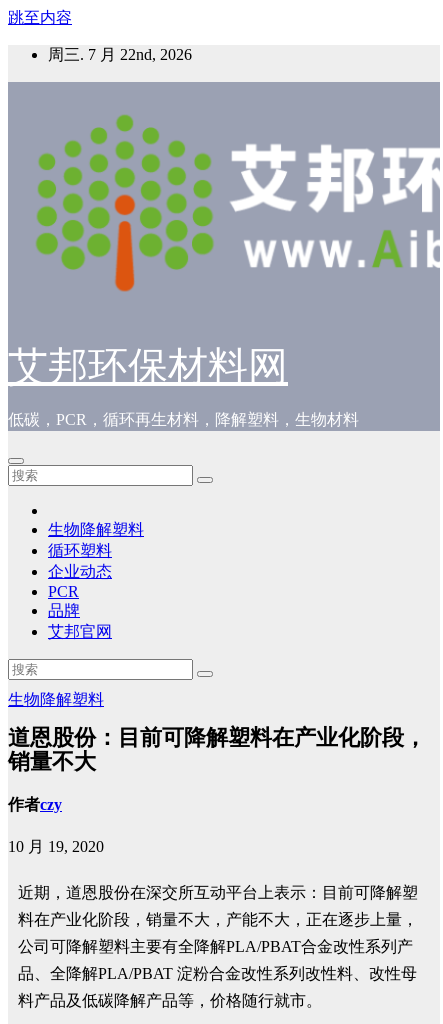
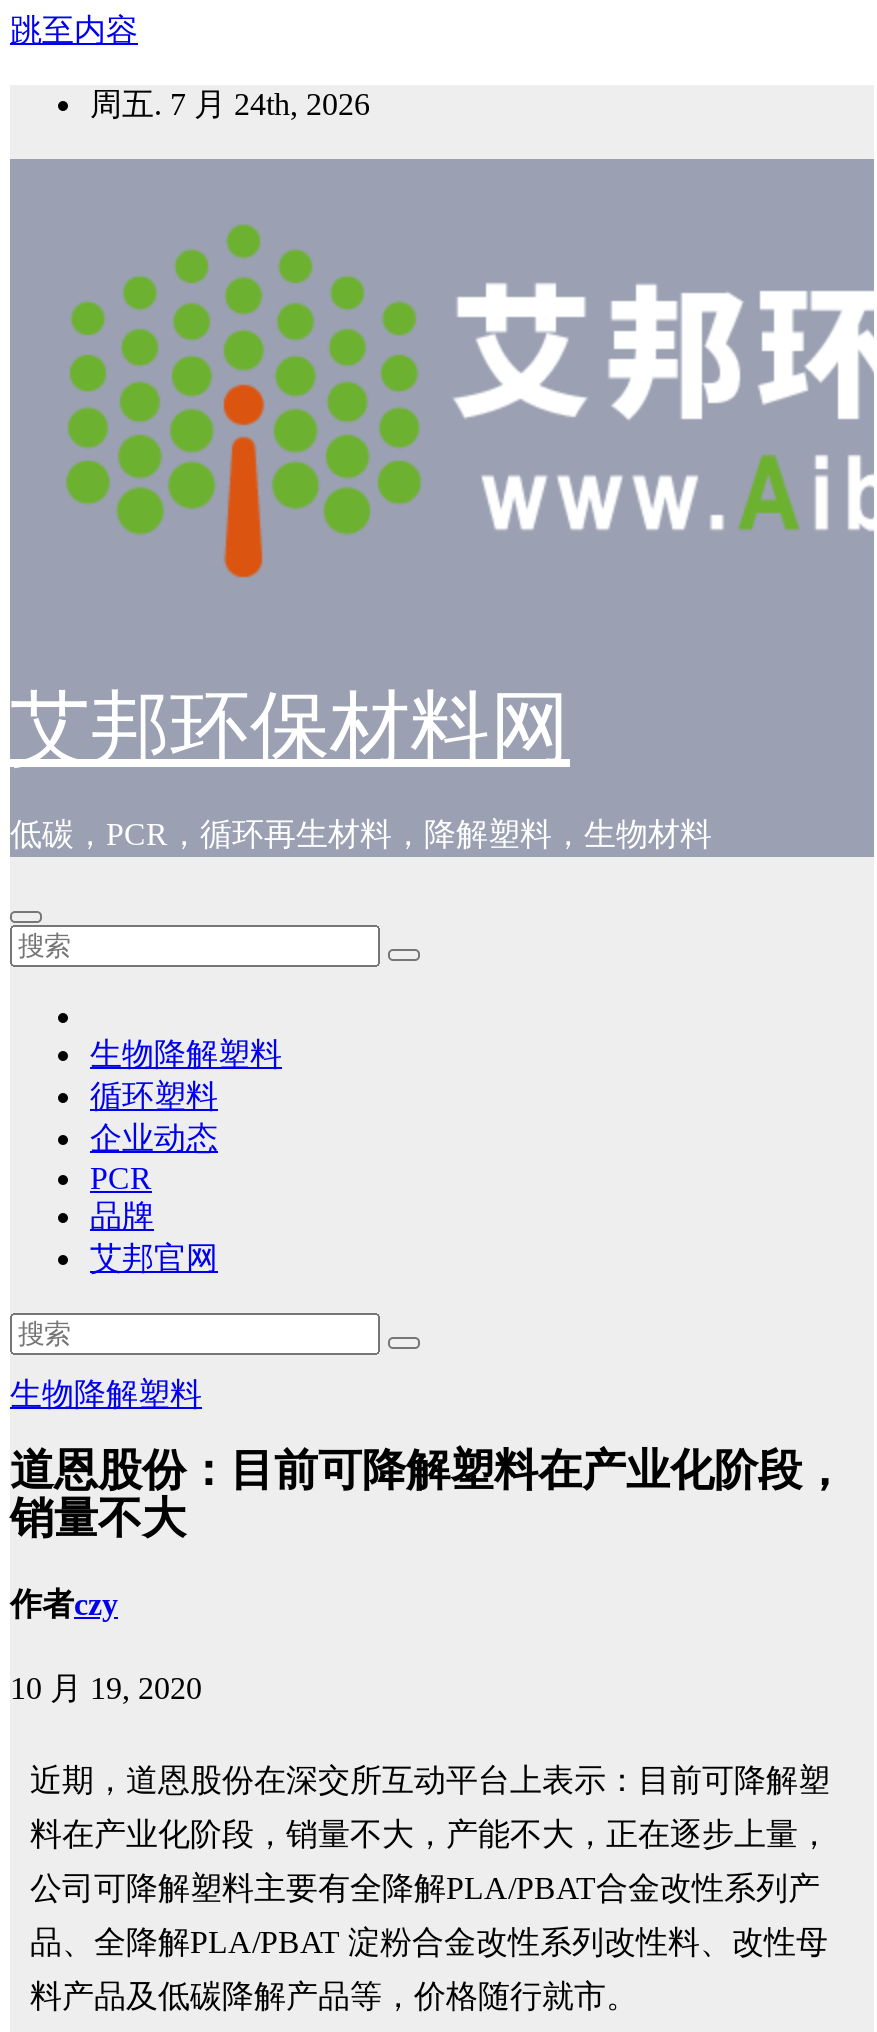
[48,46,192,63] 周三. 7 月 22nd, 2026 -> [90,87,370,121] 周五. 7 月 24th, 2026

